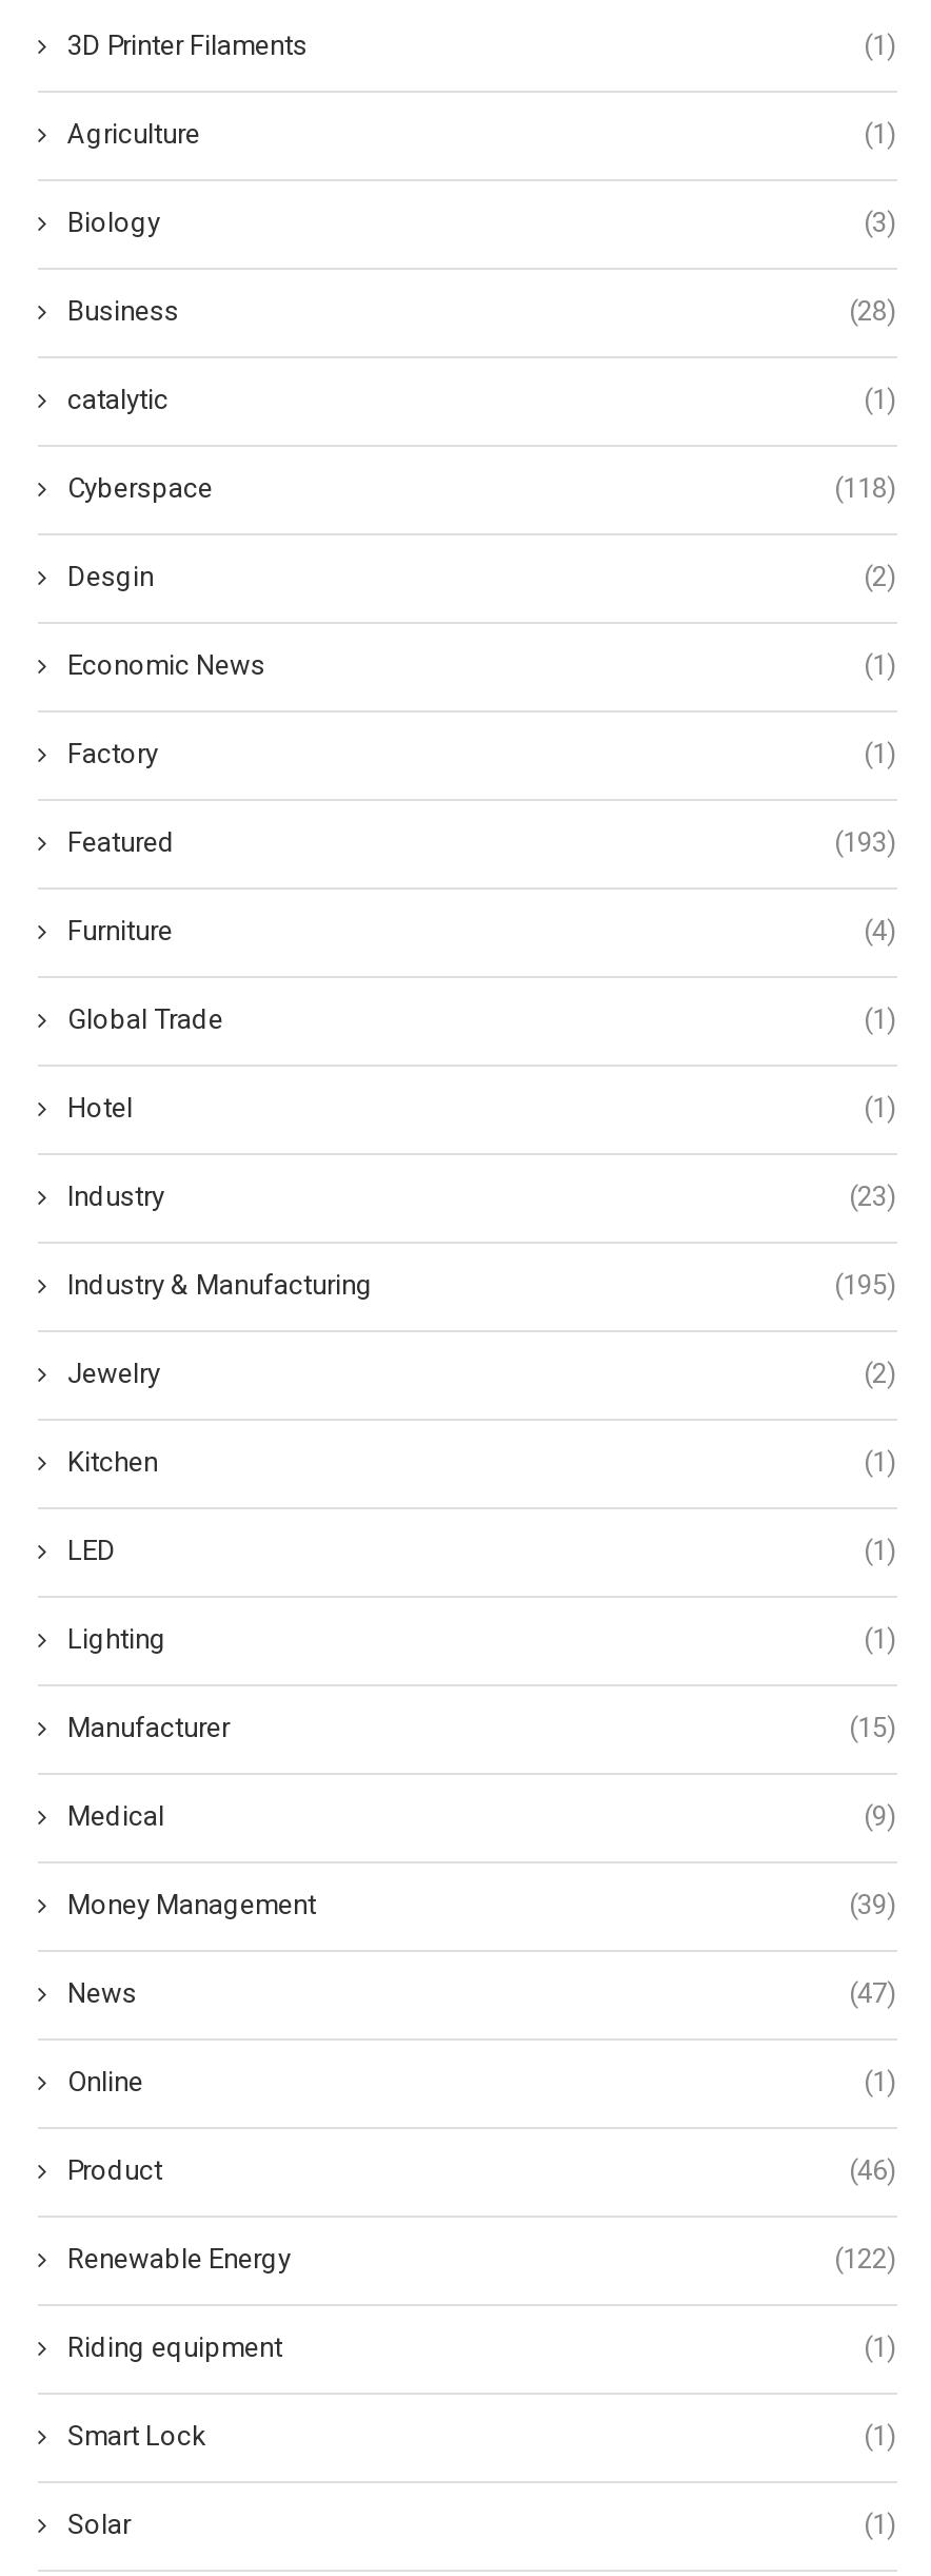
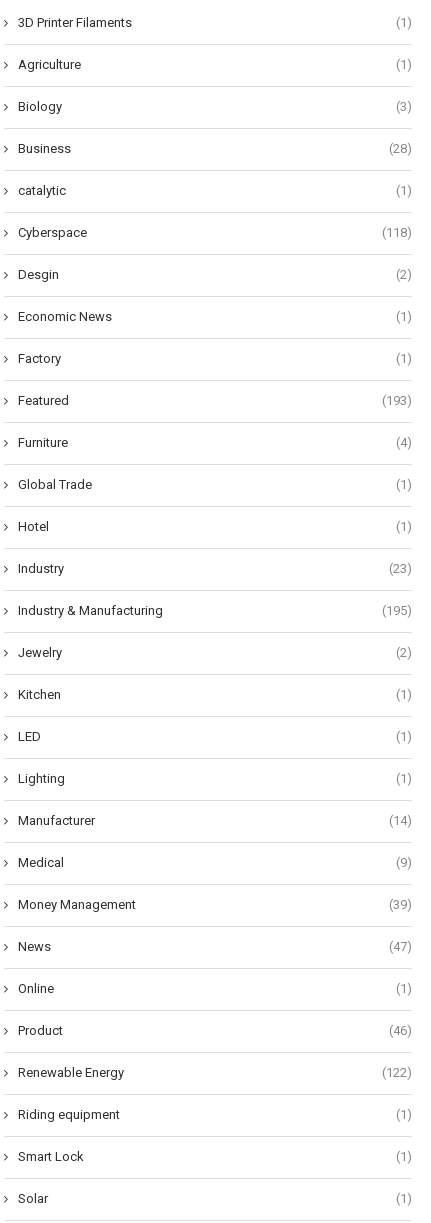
[849,1711,897,1743] (15) -> [389,813,412,828] (14)

